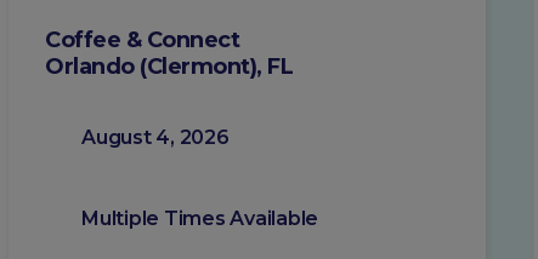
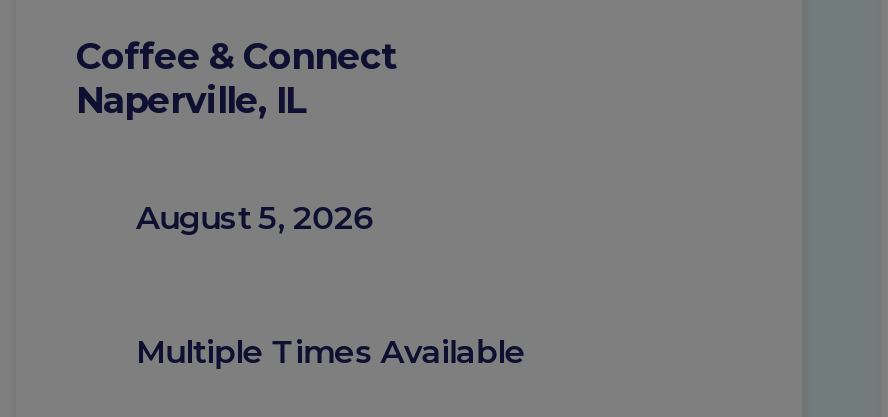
[45,54,293,80] Orlando (Clermont), FL -> [76,80,306,124] Naperville, IL
[81,126,229,149] August 4, 2026 -> [136,200,375,238] August 5, 2026

